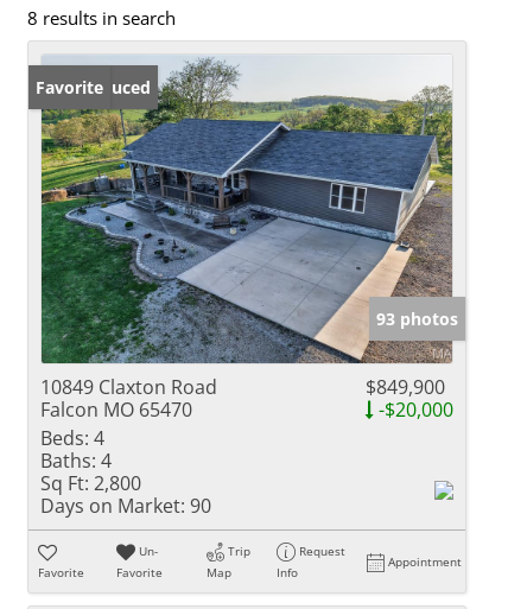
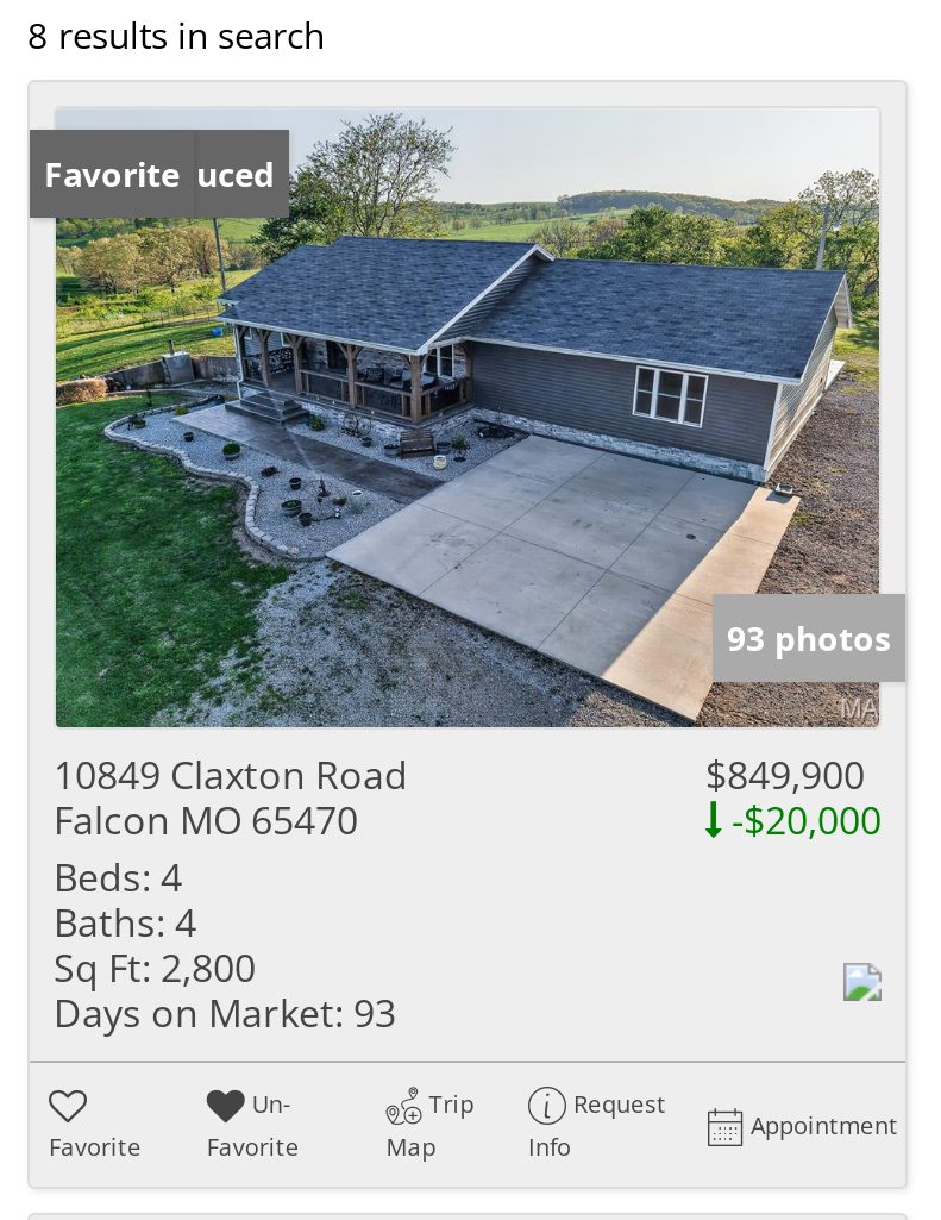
[40,493,211,519] Days on Market: 90 -> [54,987,396,1039] Days on Market: 93

